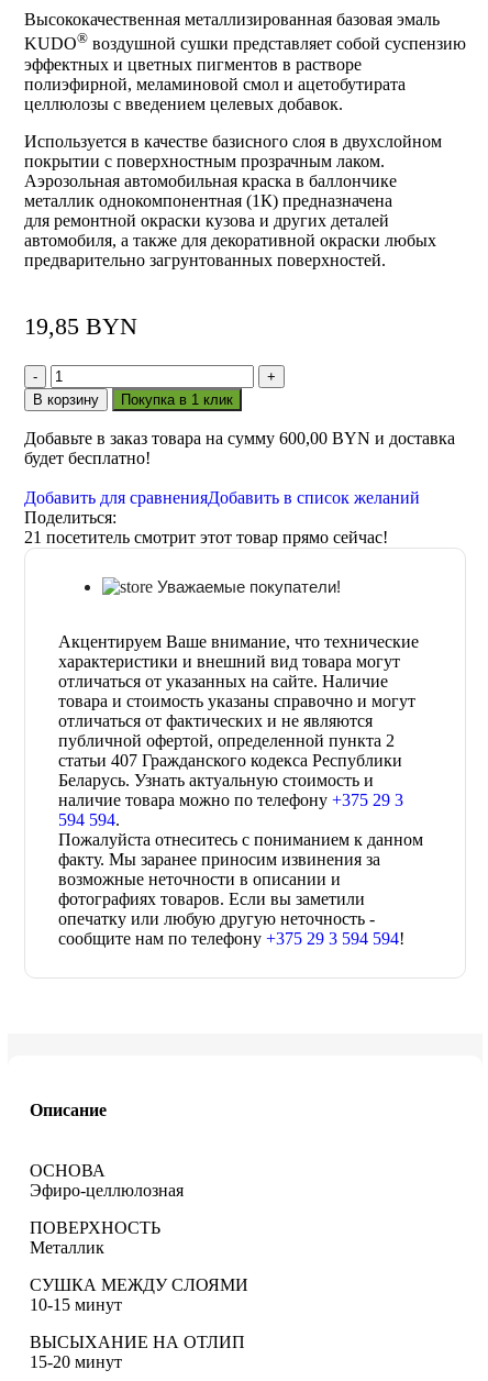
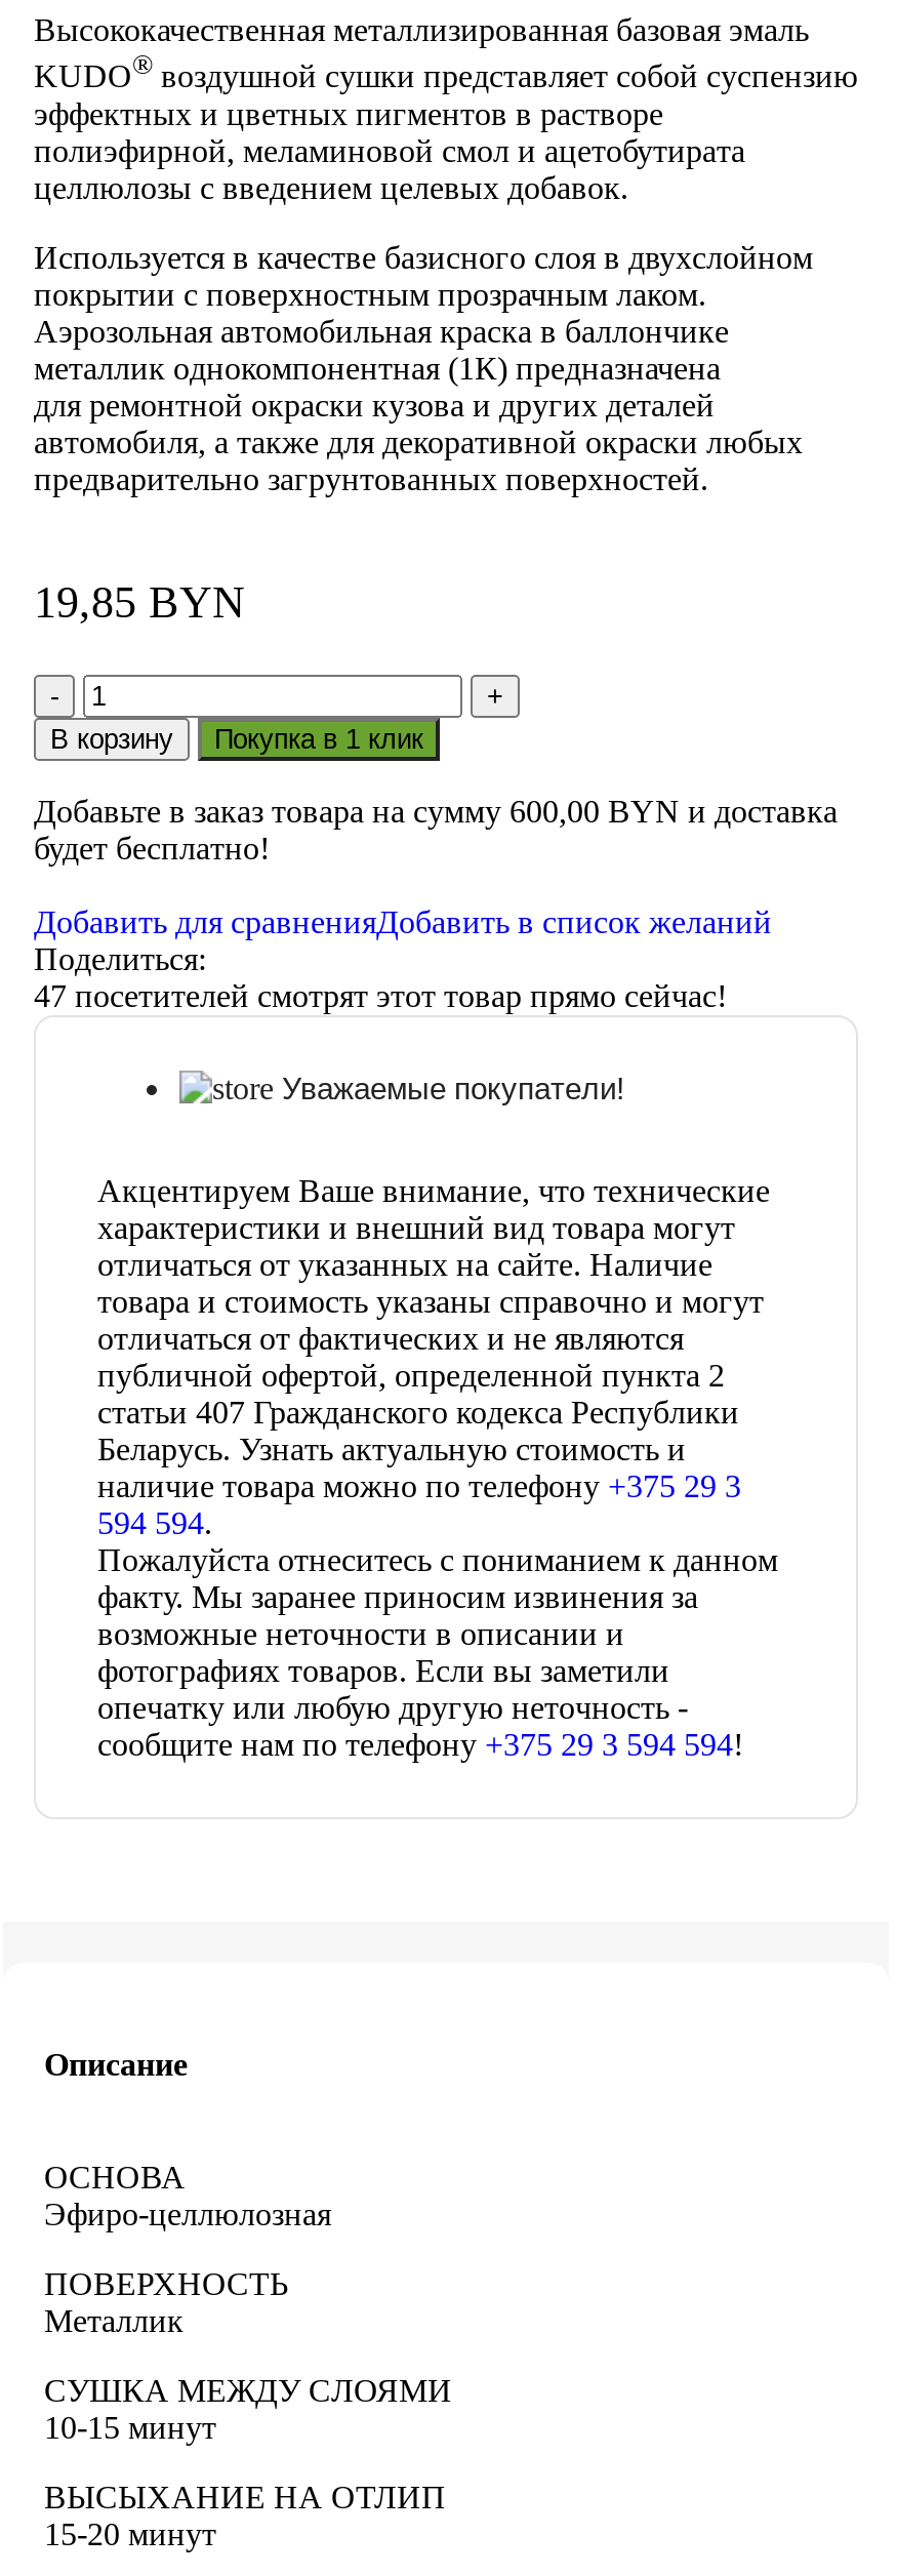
[24,528,388,546] 21 посетитель смотрит этот товар прямо сейчас! -> [34,978,727,1013] 47 посетителей смотрят этот товар прямо сейчас!

